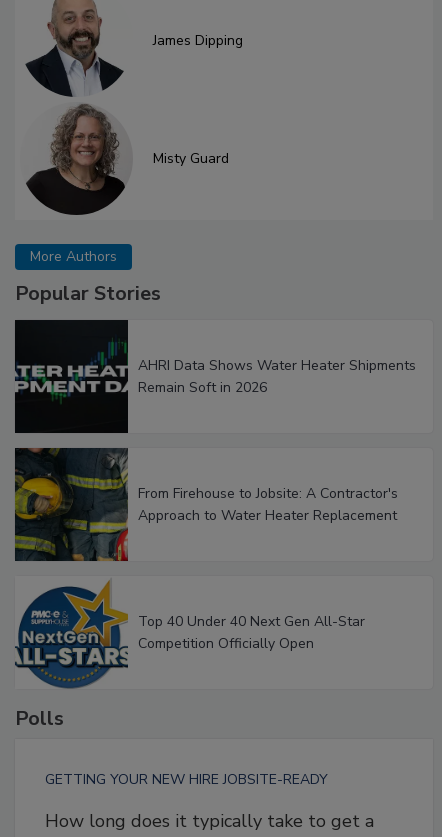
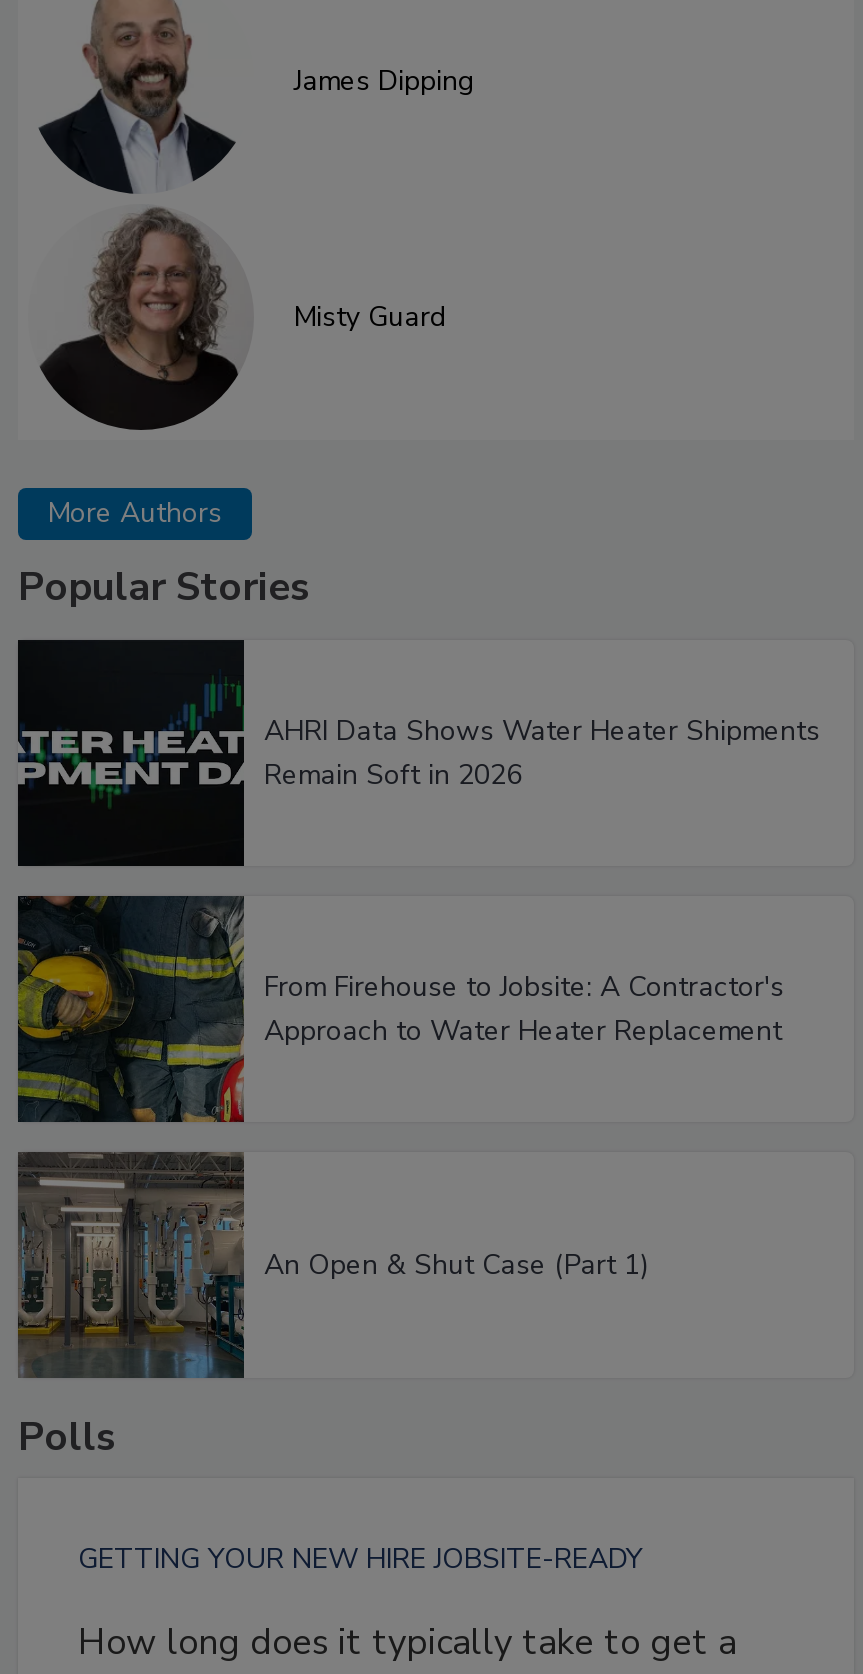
[15,576,365,689] [image] | Top 40 Under 40 Next Gen All-Star | Competition Officially Open -> [16,1150,648,1380] [image] | An Open & Shut Case (Part 1)

